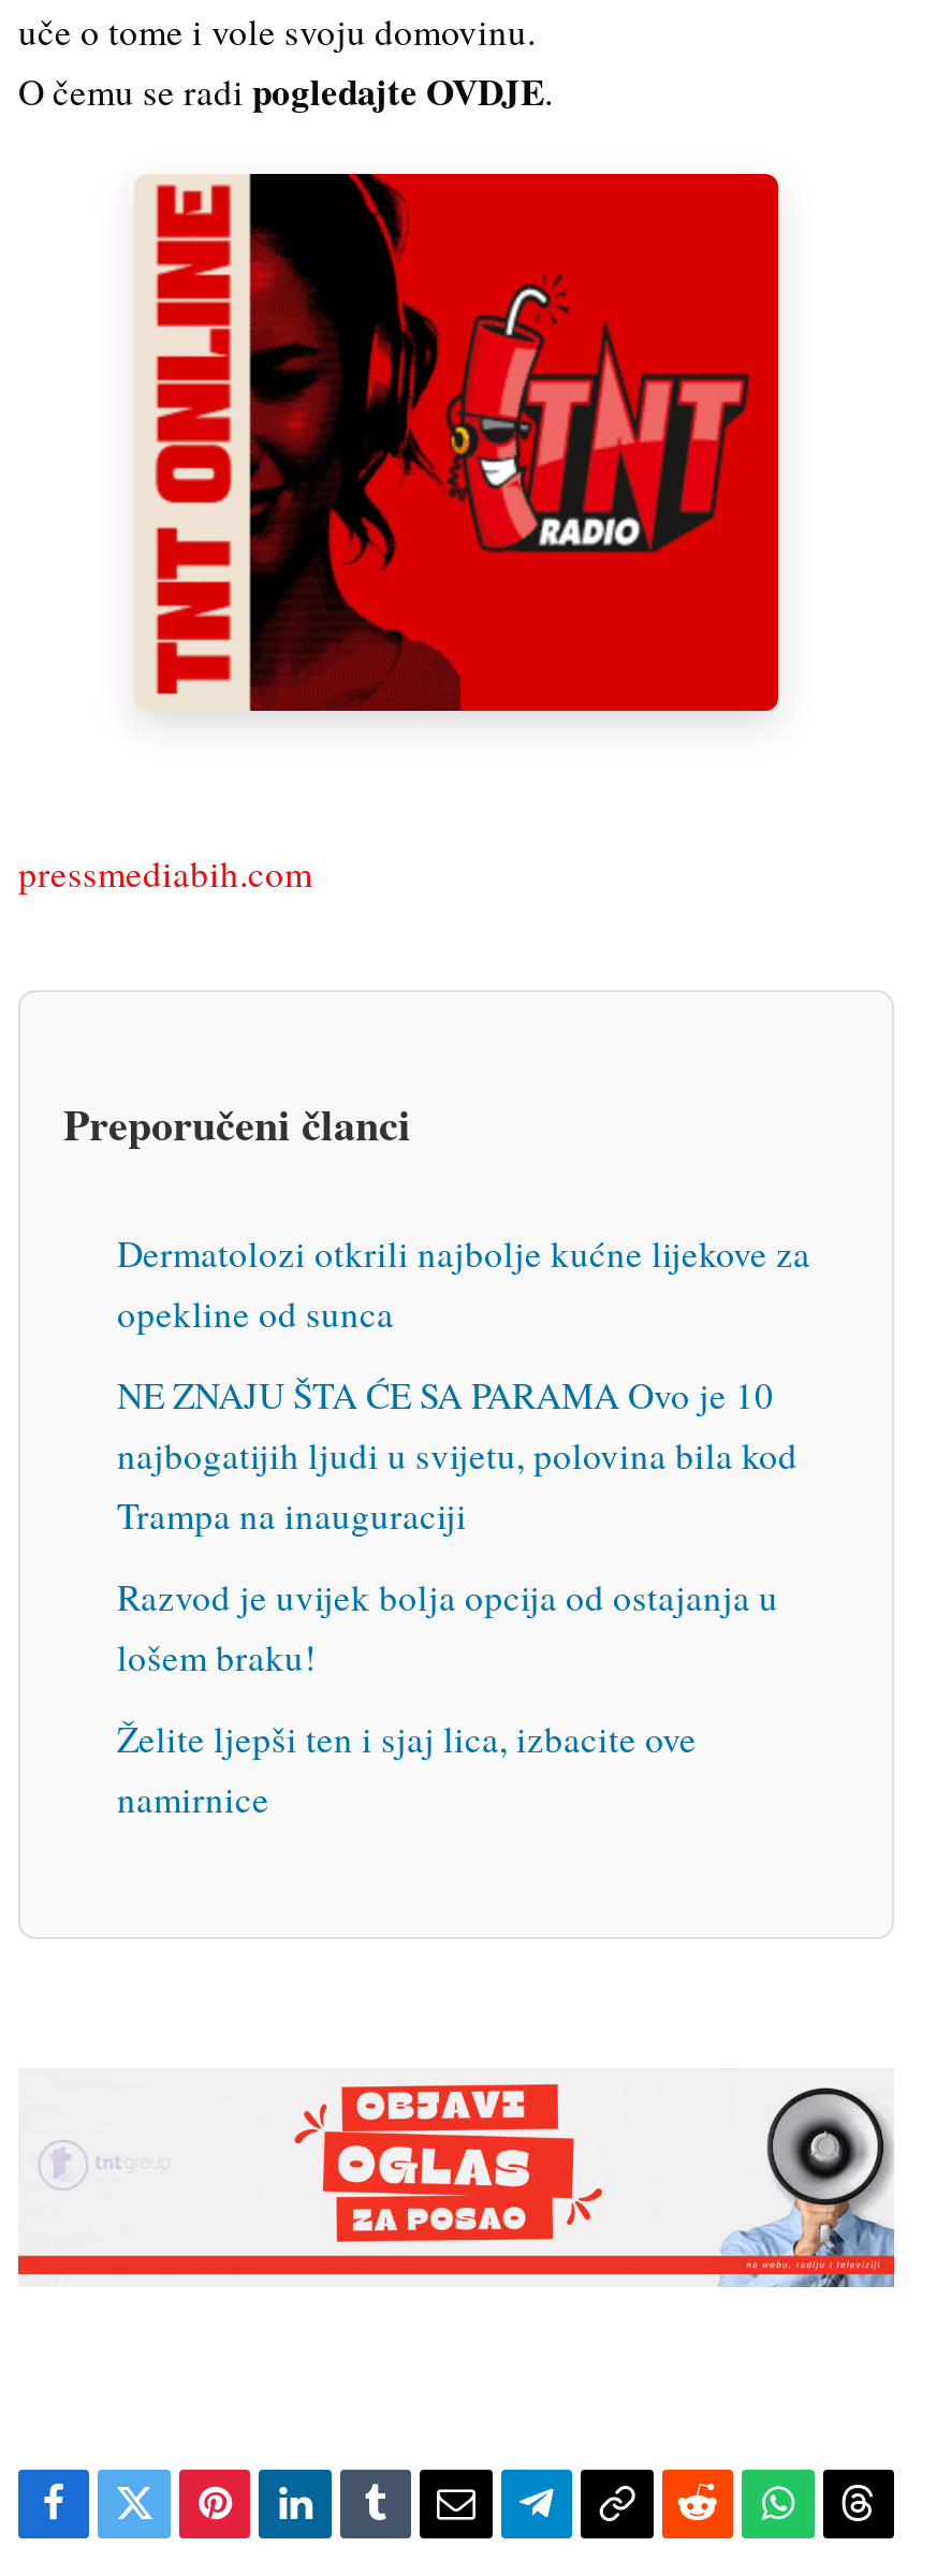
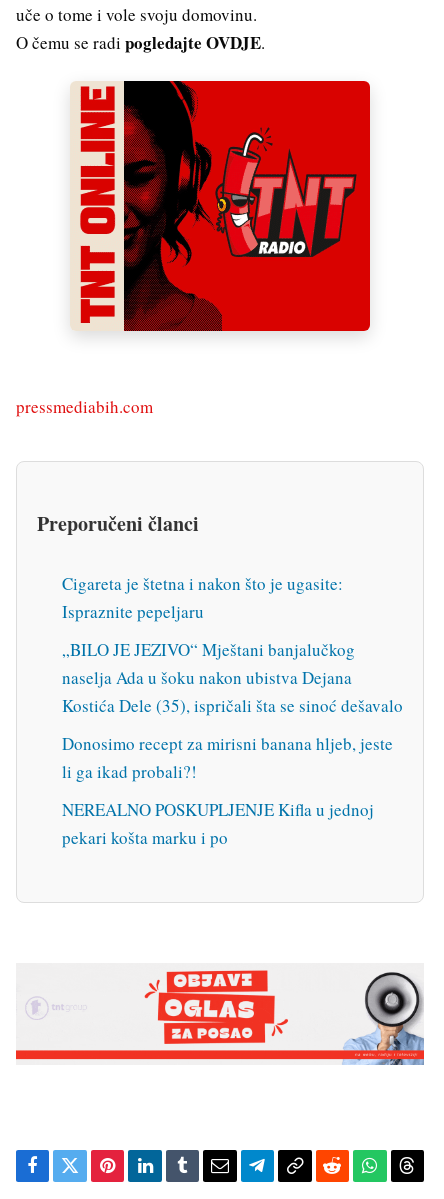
[117,1228,810,1338] Dermatolozi otkrili najbolje kućne lijekove za | opekline od sunca -> [62,572,343,623] Cigareta je štetna i nakon što je ugasite: | Ispraznite pepeljaru
[117,1370,797,1539] NE ZNAJU ŠTA ĆE SA PARAMA Ovo je 10 | najbogatijih ljudi u svijetu, polovina bila kod | Trampa na inauguraciji -> [62,638,403,717] „BILO JE JEZIVO“ Mještani banjalučkog | naselja Ada u šoku nakon ubistva Dejana | Kostića Dele (35), ispričali šta se sinoć dešavalo
[117,1572,778,1681] Razvod je uvijek bolja opcija od ostajanja u | lošem braku! -> [62,732,393,783] Donosimo recept za mirisni banana hljeb, jeste | li ga ikad probali?!
[117,1713,697,1823] Želite ljepši ten i sjaj lica, izbacite ove | namirnice -> [62,798,374,849] NEREALNO POSKUPLJENJE Kifla u jednoj | pekari košta marku i po

